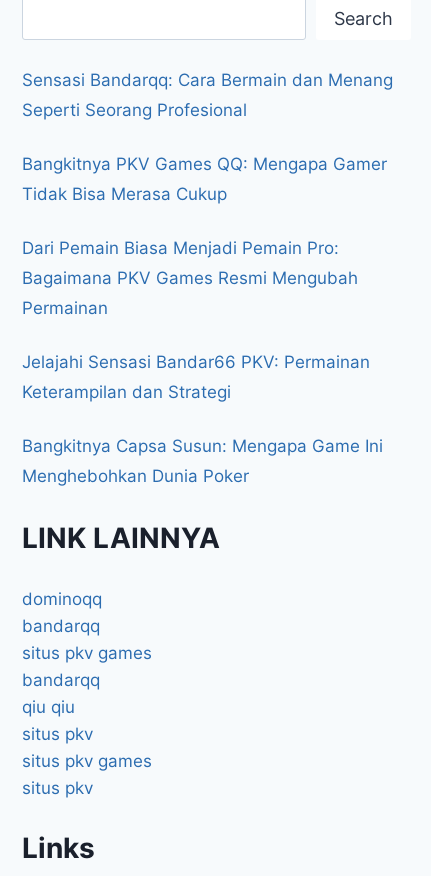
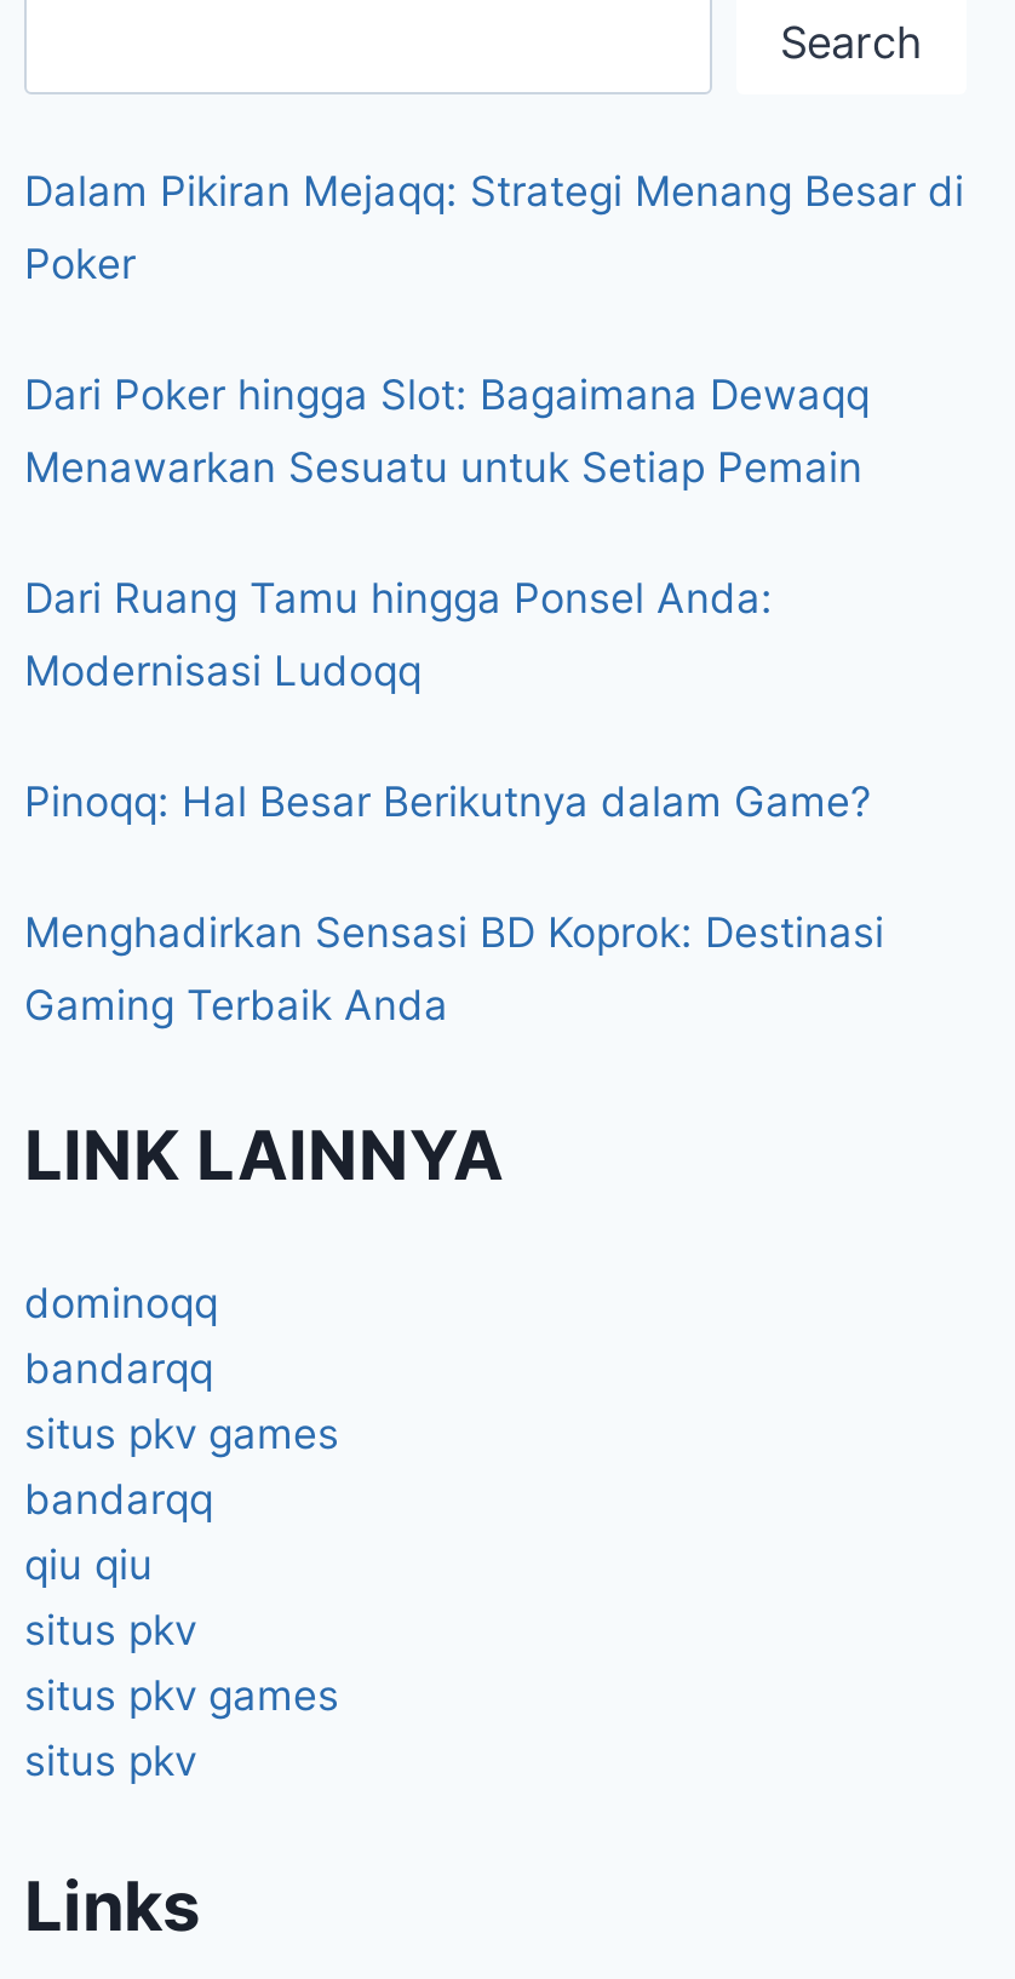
[22,70,393,486] Sensasi Bandarqq: Cara Bermain dan Menang | Seperti Seorang Profesional | Bangkitnya PKV Games QQ: Mengapa Gamer | Tidak Bisa Merasa Cukup | Dari Pemain Biasa Menjadi Pemain Pro: | Bagaimana PKV Games Resmi Mengubah | Permainan | Jelajahi Sensasi Bandar66 PKV: Permainan | Keterampilan dan Strategi | Bangkitnya Capsa Susun: Mengapa Game Ini | Menghebohkan Dunia Poker -> [24,168,964,1030] Dalam Pikiran Mejaqq: Strategi Menang Besar di | Poker | Dari Poker hingga Slot: Bagaimana Dewaqq | Menawarkan Sesuatu untuk Setiap Pemain | Dari Ruang Tamu hingga Ponsel Anda: | Modernisasi Ludoqq | Pinoqq: Hal Besar Berikutnya dalam Game? | Menghadirkan Sensasi BD Koprok: Destinasi | Gaming Terbaik Anda

